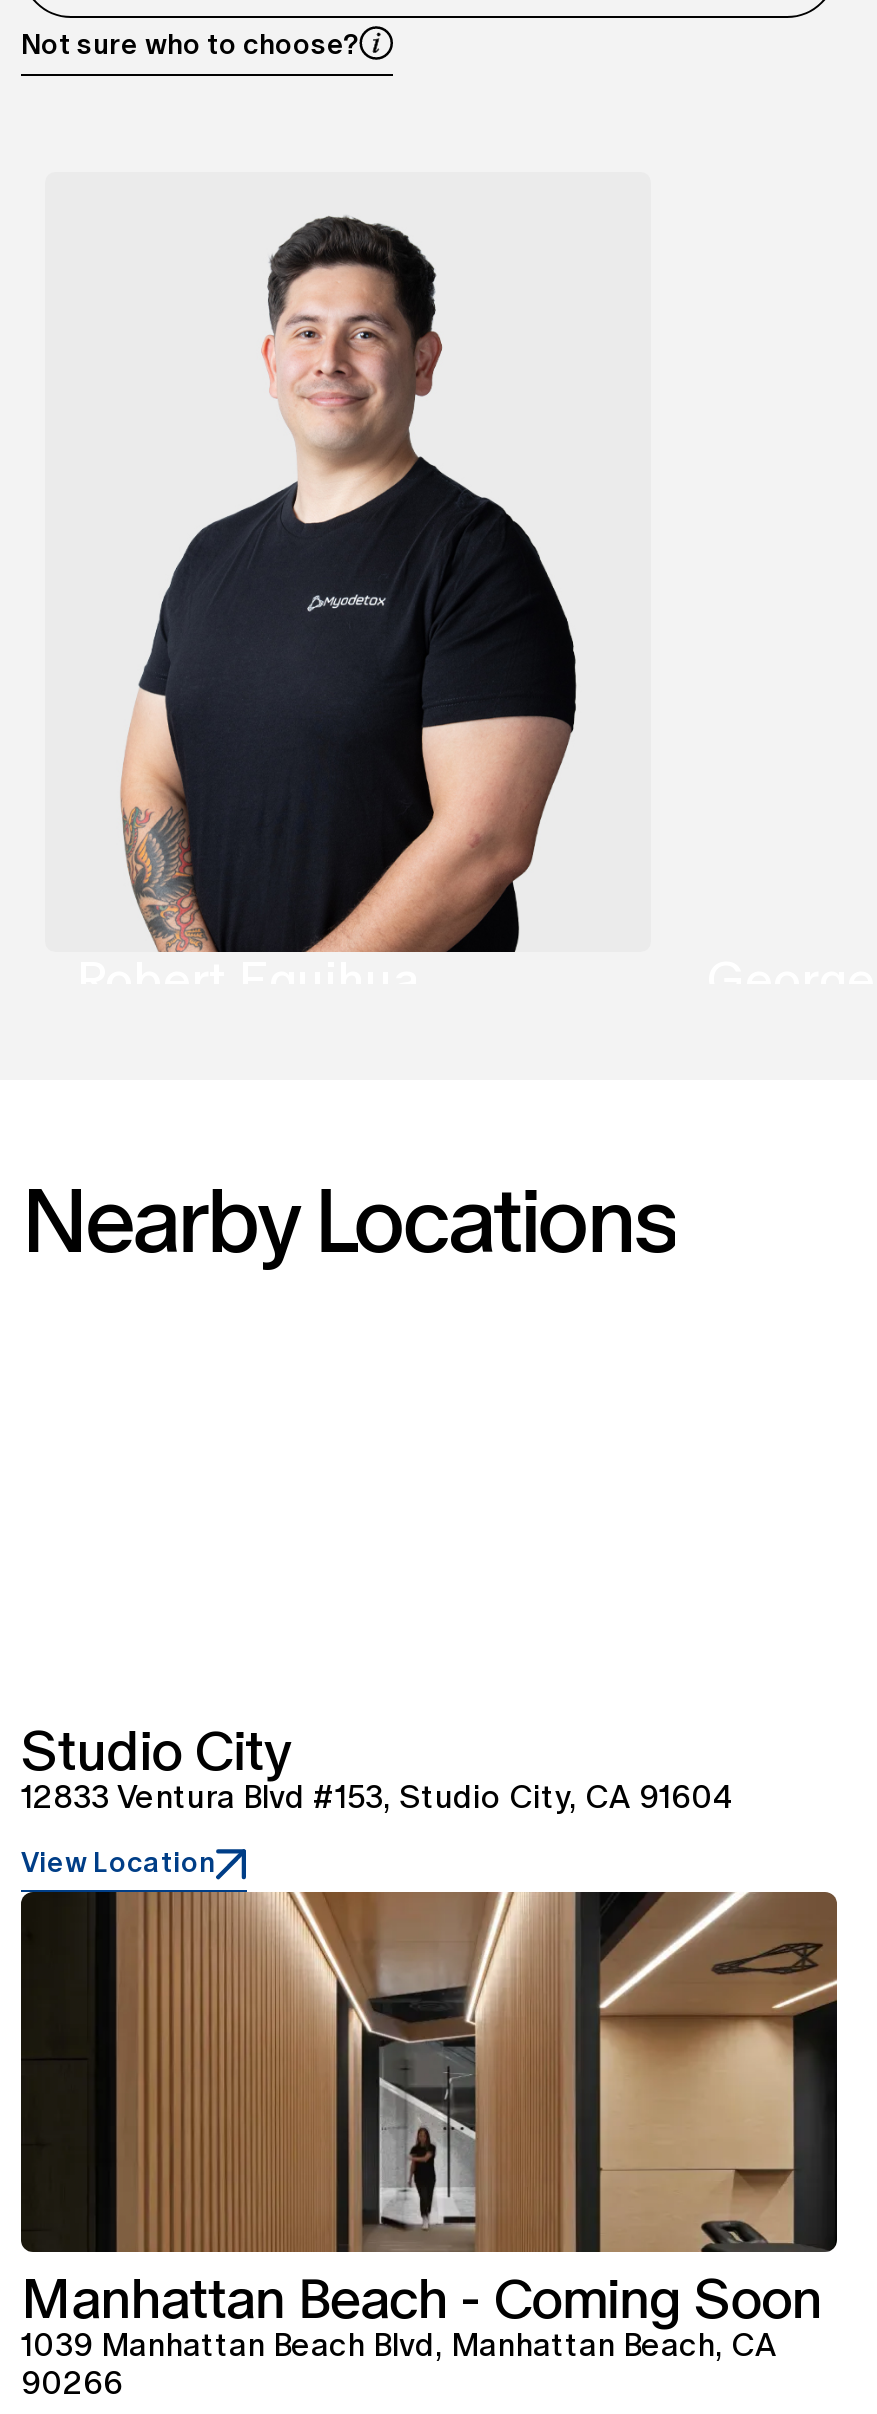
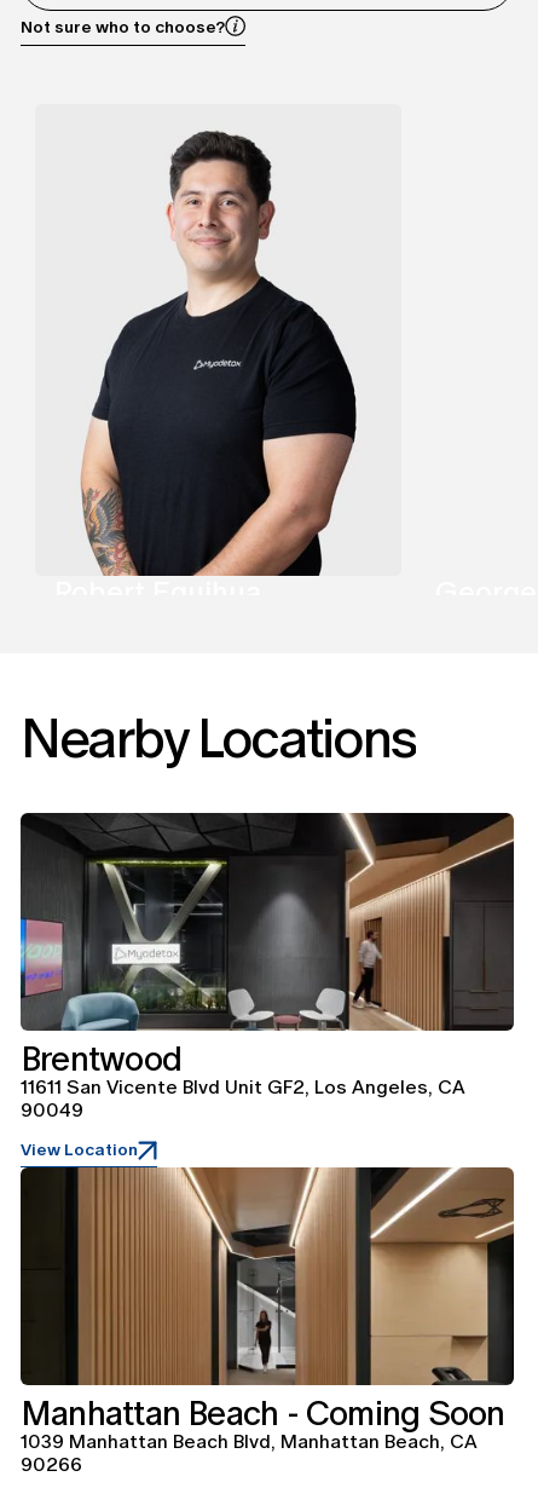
none -> [19,812,515,1032] [image]
[21,1717,733,1817] Studio City | 12833 Ventura Blvd #153, Studio City, CA 91604 -> [21,1038,465,1122] Brentwood | 11611 San Vicente Blvd Unit GF2, Los Angeles, CA | 90049

